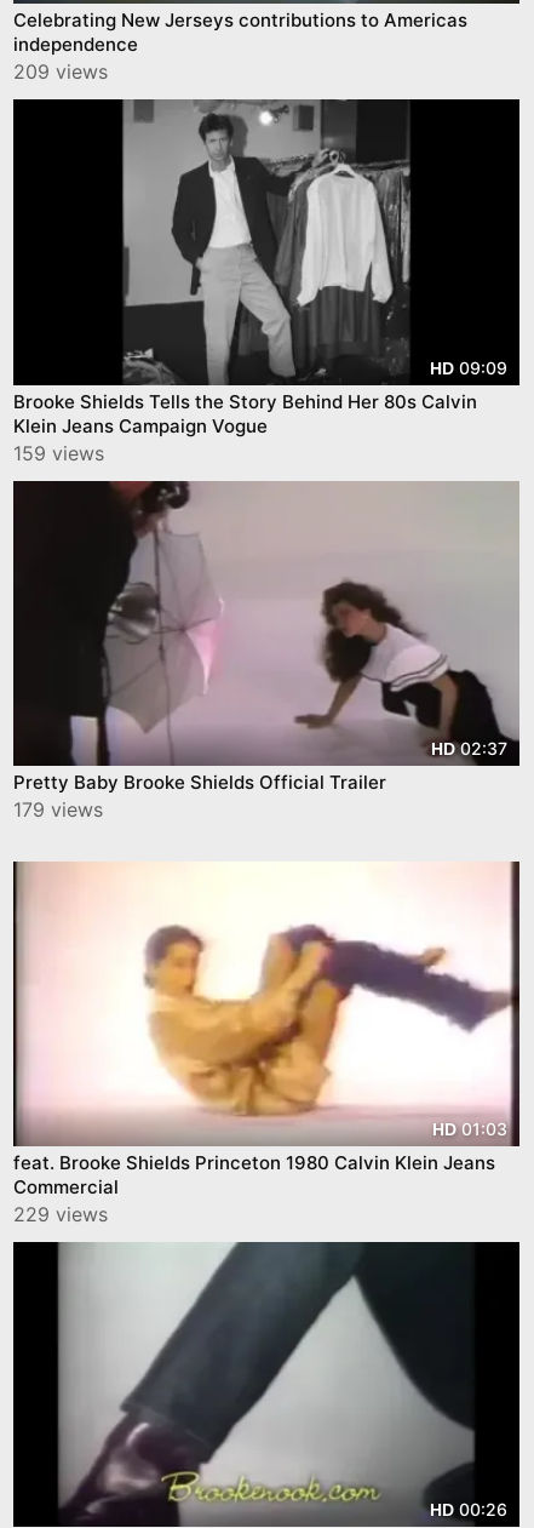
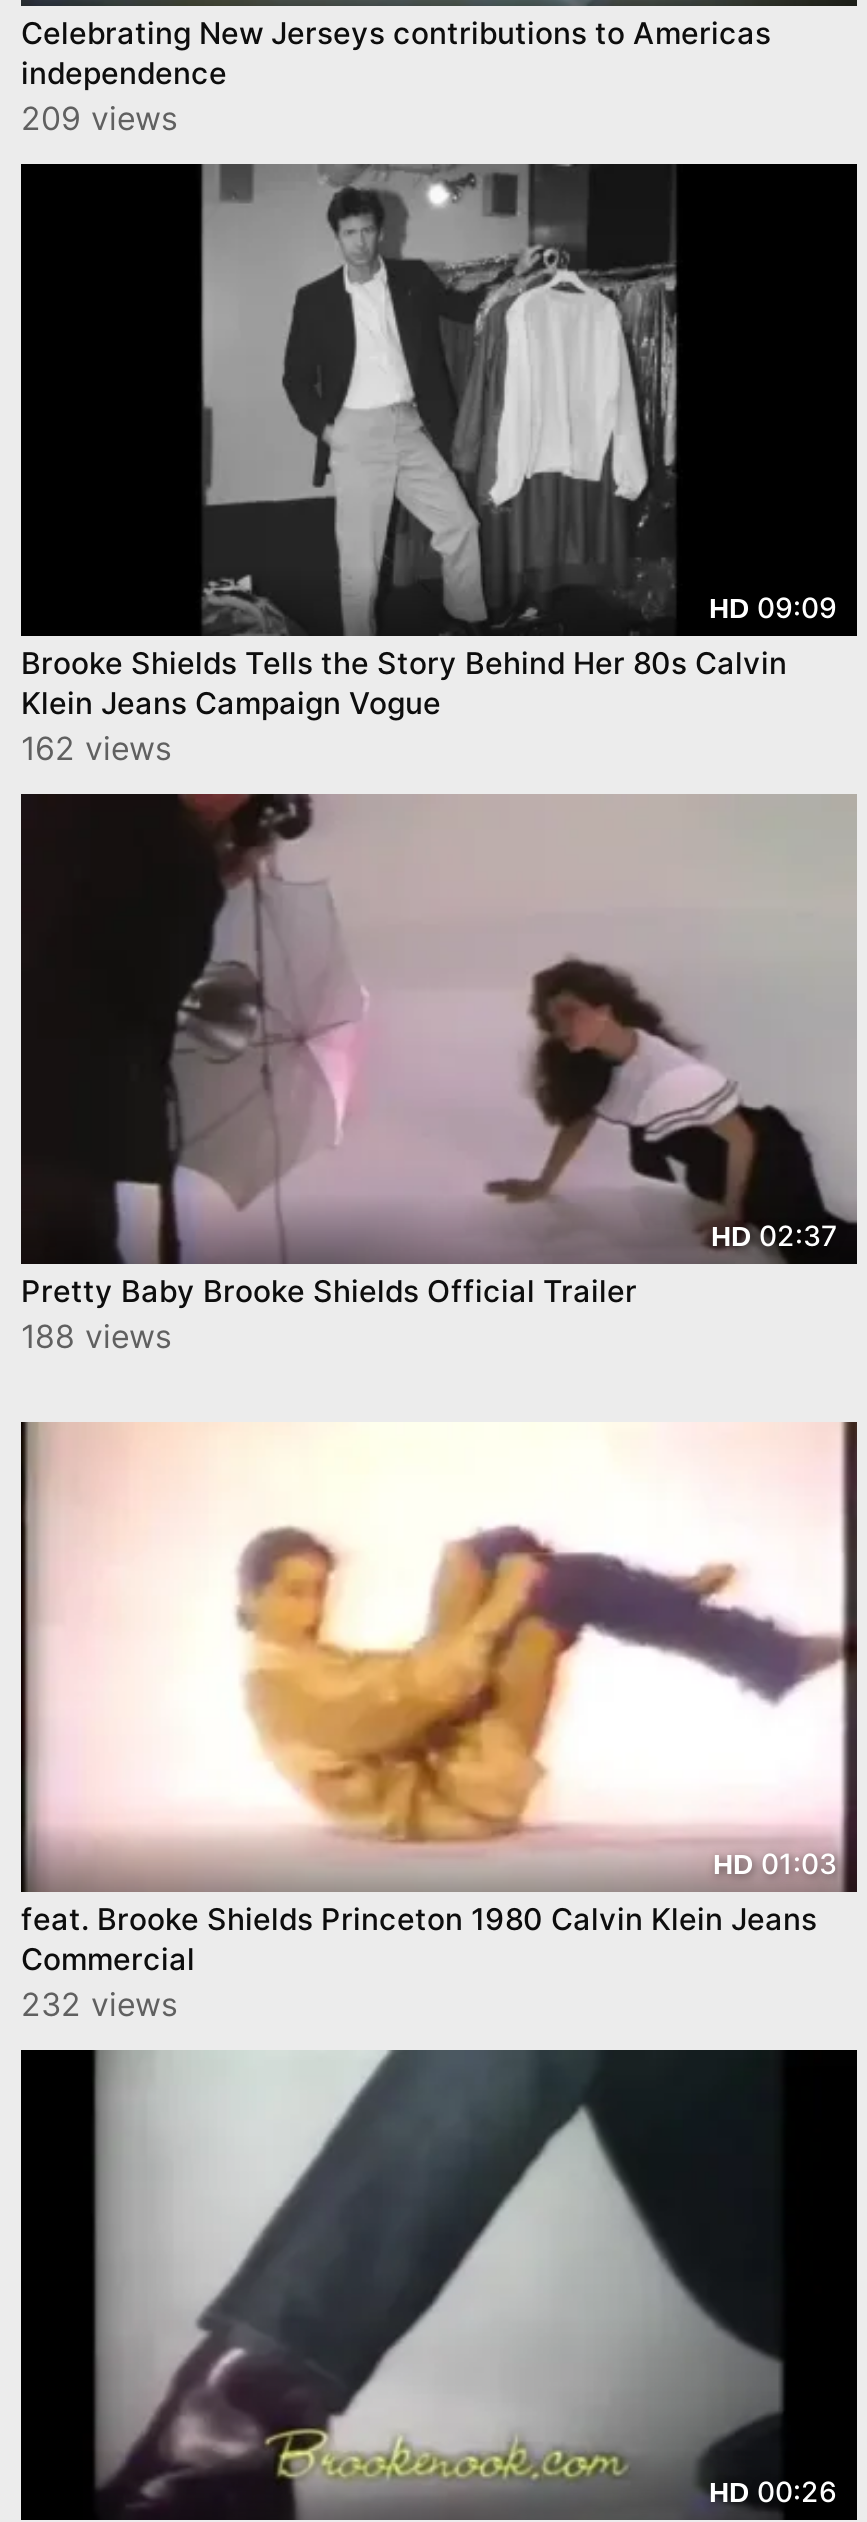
[13,440,104,465] 159 views -> [21,727,171,767] 162 views
[13,797,103,821] 179 views -> [21,1315,171,1355] 188 views
[13,1202,108,1226] 229 views -> [21,1984,177,2024] 232 views

